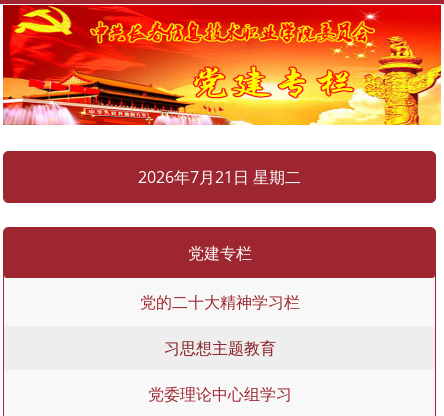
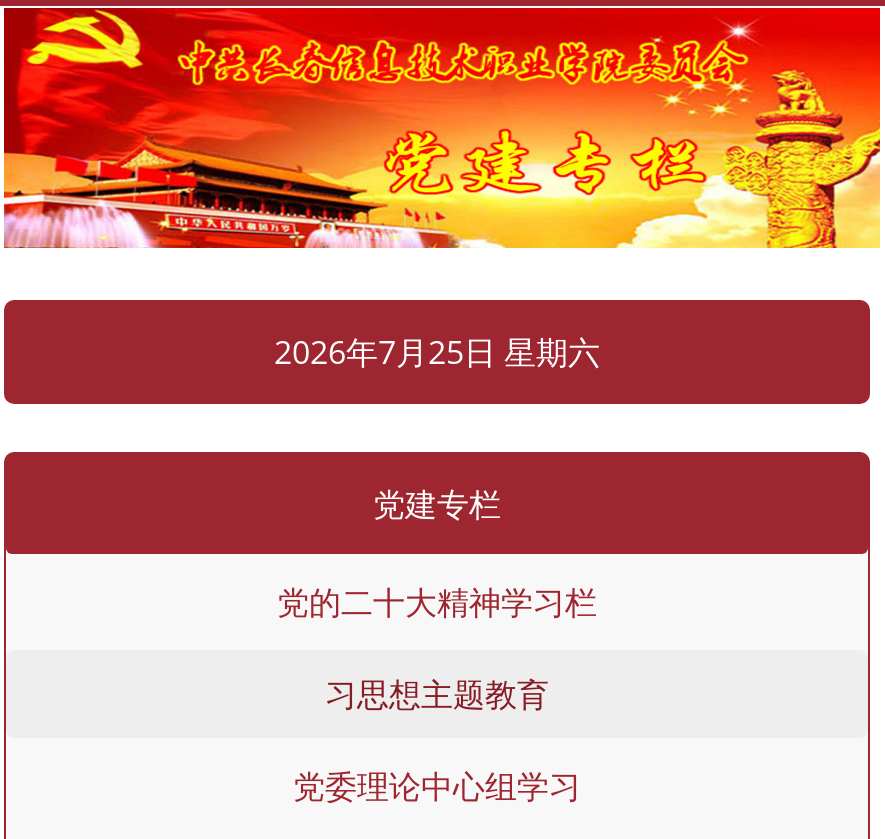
[138,166,301,188] 2026年7月21日 星期二 -> [274,331,600,375] 2026年7月25日 星期六

